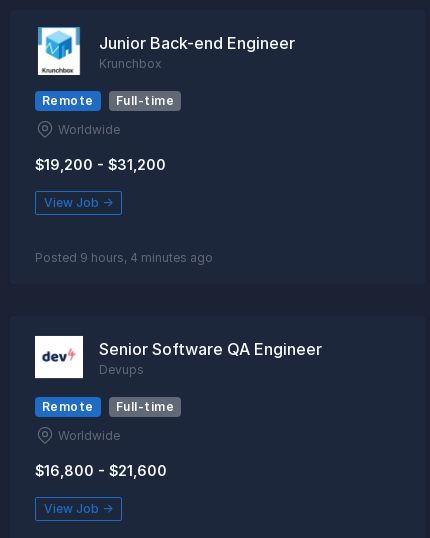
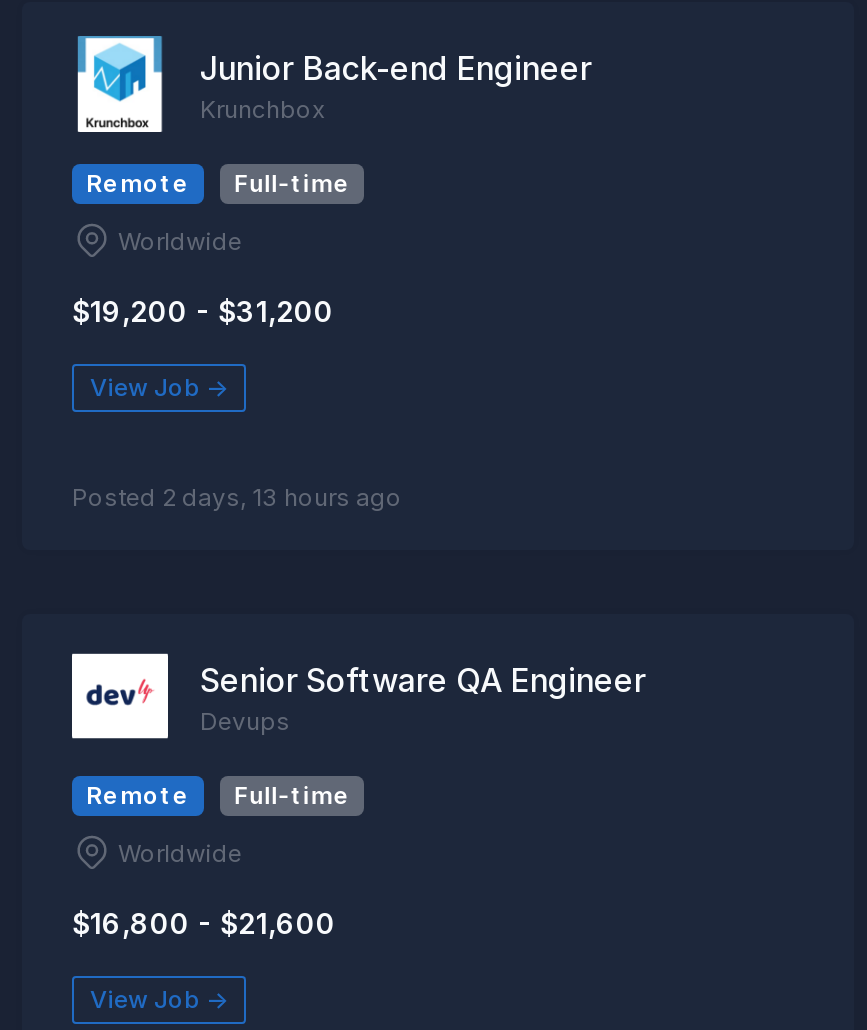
[35,250,213,265] Posted 9 hours, 4 minutes ago -> [72,482,402,512] Posted 2 days, 13 hours ago

